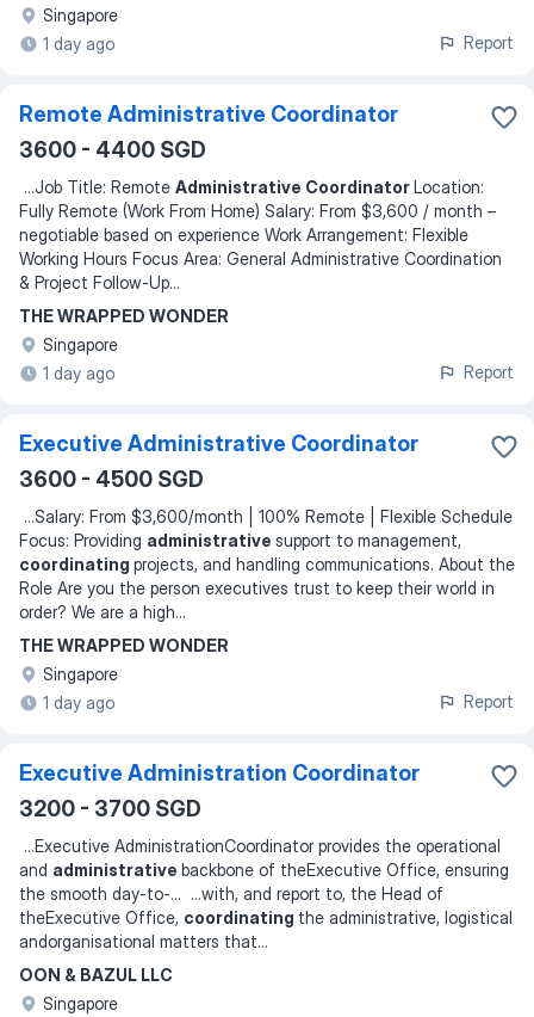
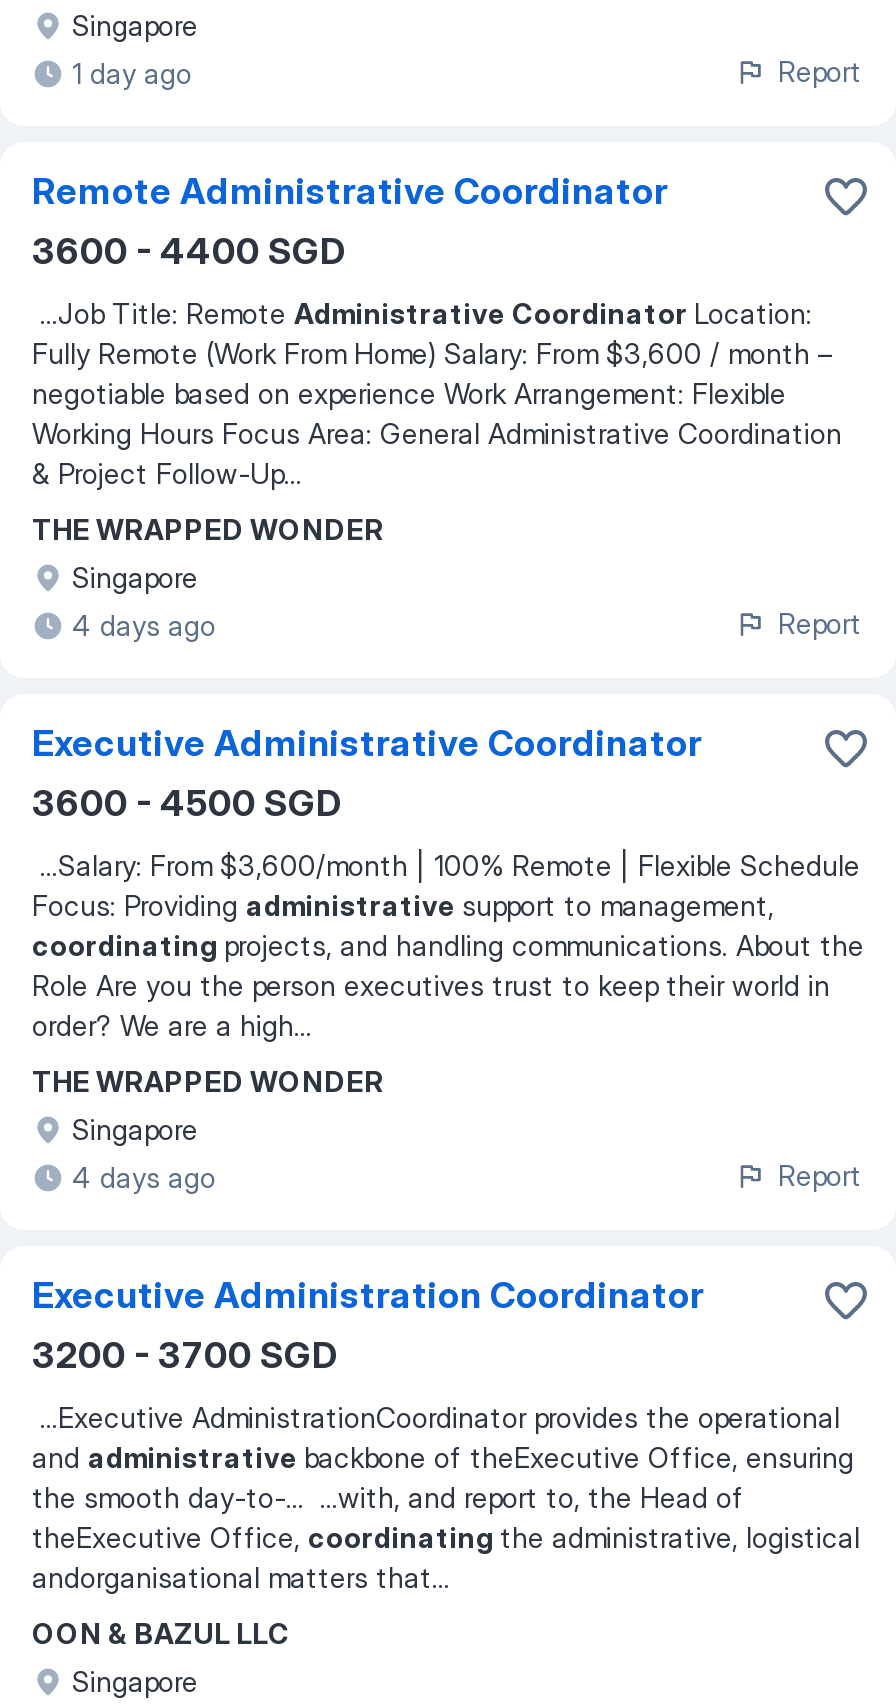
[43,363,114,383] 1 day ago -> [72,608,216,642] 4 days ago
[43,692,114,713] 1 day ago -> [72,1160,216,1194] 4 days ago

